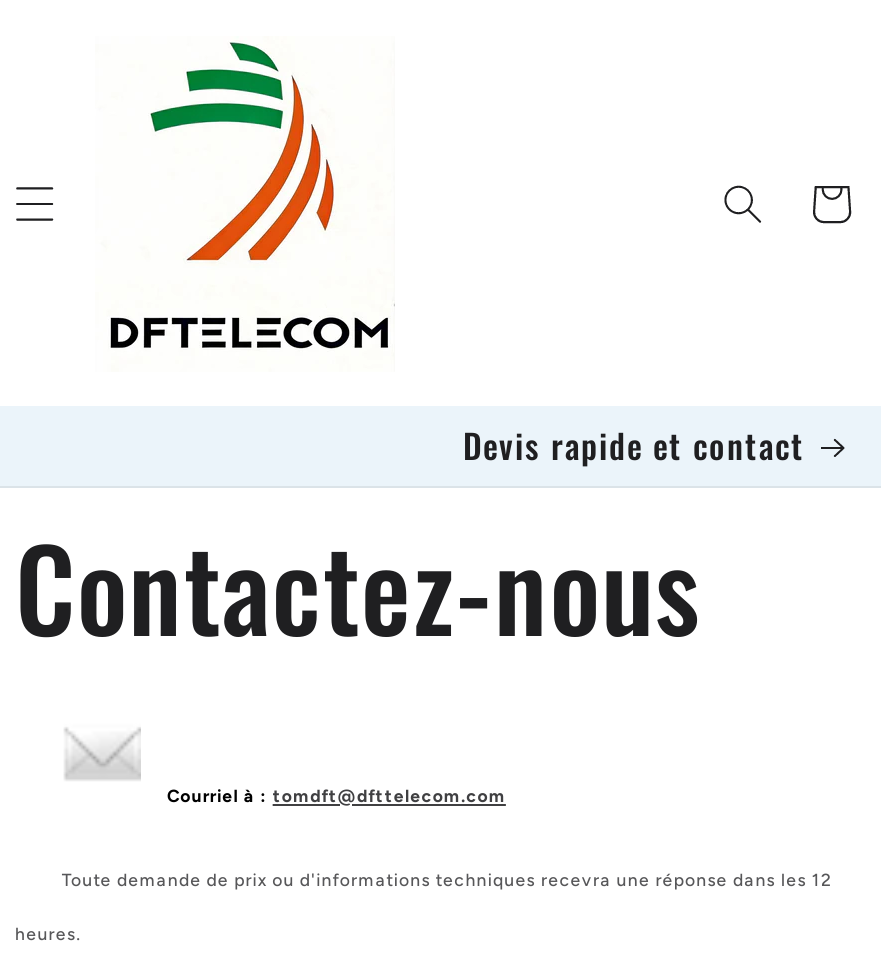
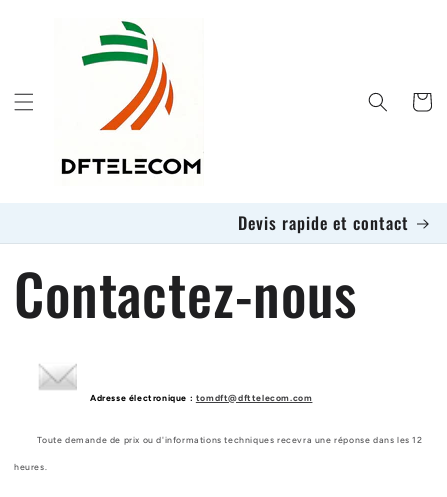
[141,786,506,806] Courriel à : tomdft@dfttelecom.com -> [77,393,312,403] Adresse électronique : tomdft@dfttelecom.com

